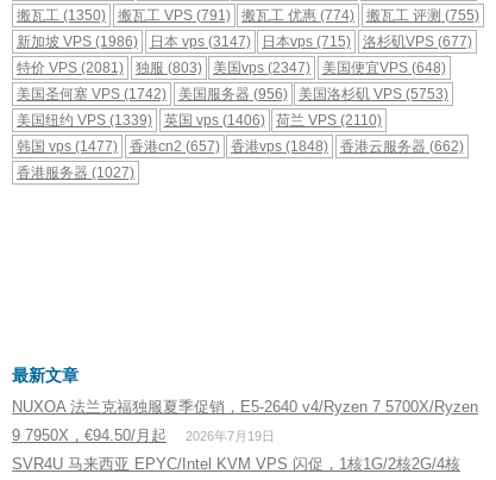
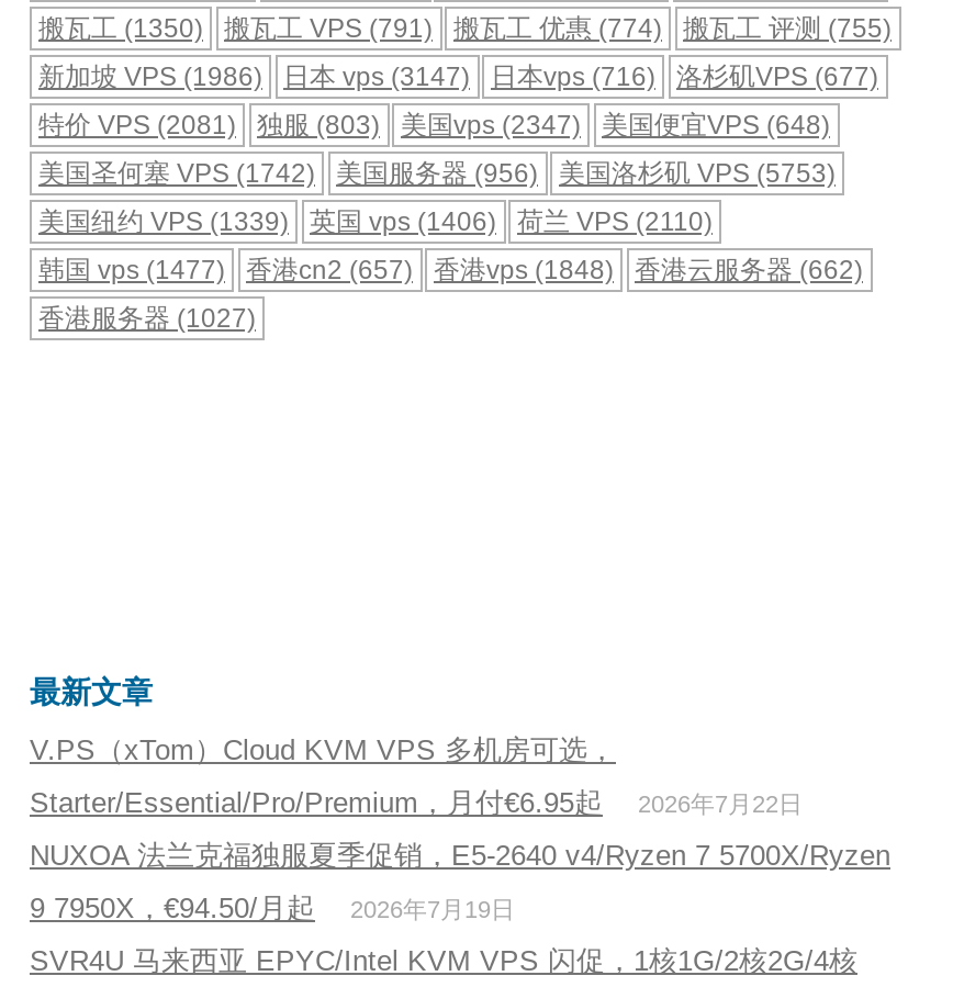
[17,33,472,50] 新加坡 VPS (1986) 日本 vps (3147) 日本vps (715) 洛杉矶VPS (677) -> [38,61,878,92] 新加坡 VPS (1986) 日本 vps (3147) 日本vps (716) 洛杉矶VPS (677)
none -> [30,733,803,819] V.PS（xTom）Cloud KVM VPS 多机房可选， | Starter/Essential/Pro/Premium，月付€6.95起 | 2026年7月22日

